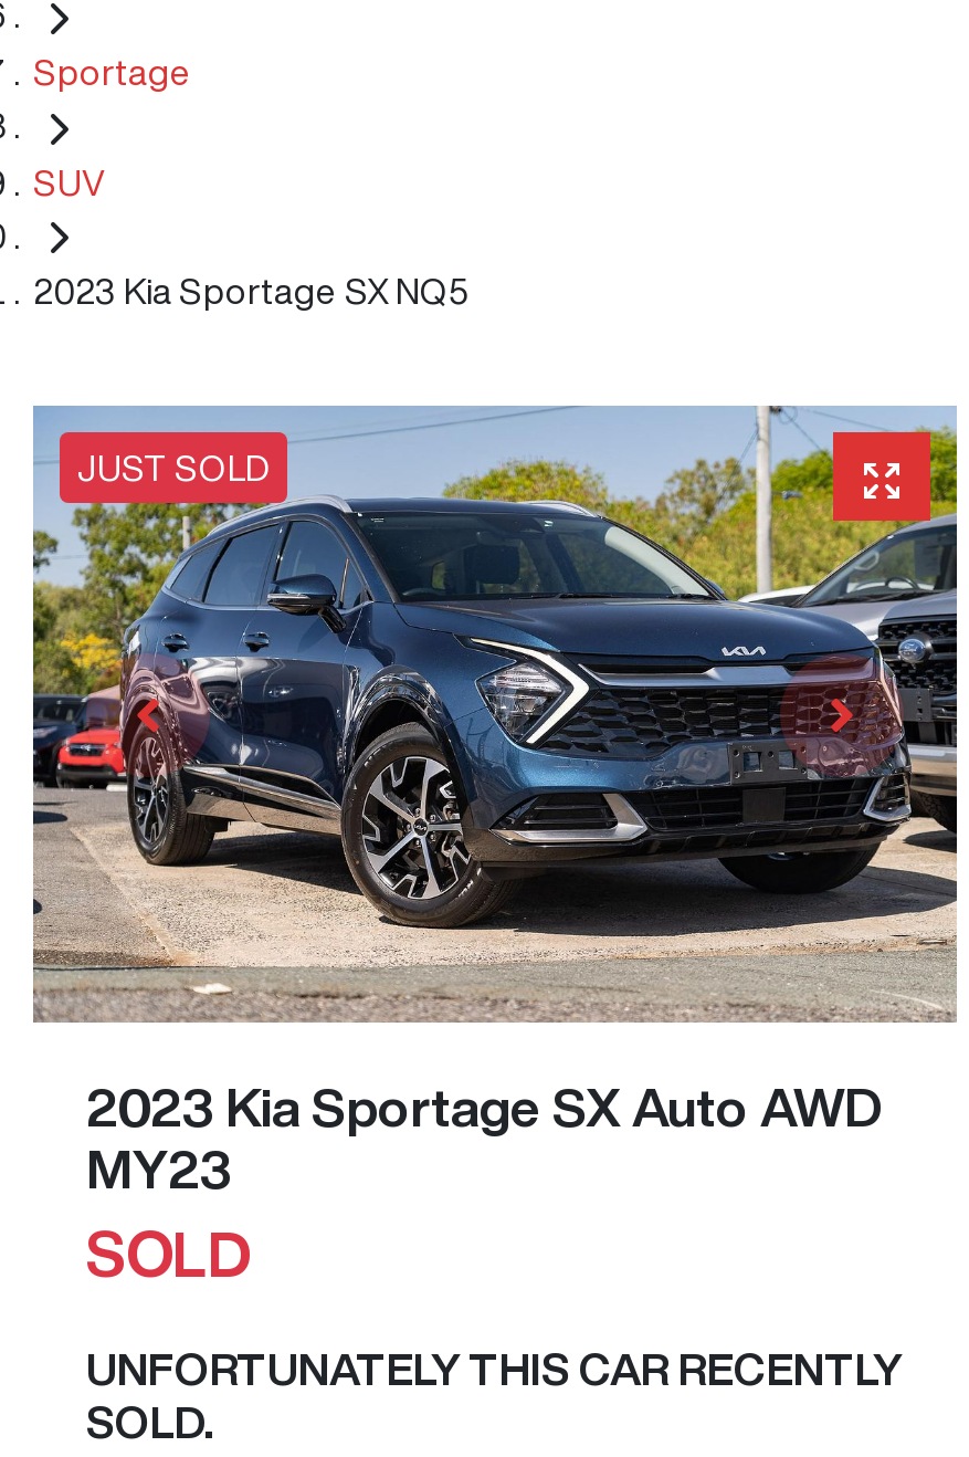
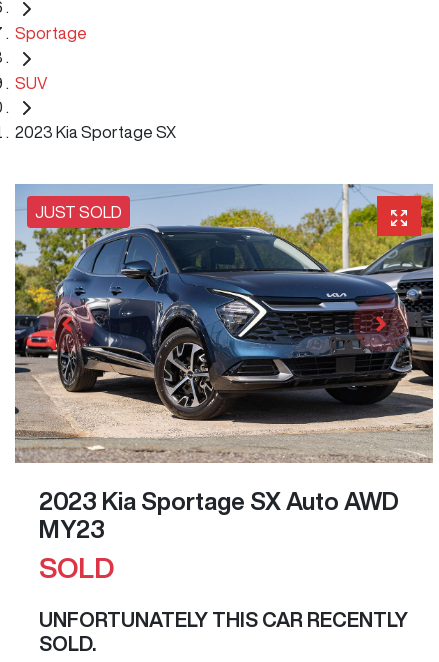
[33,274,471,309] 2023 Kia Sportage SX NQ5 -> [15,124,176,140] 2023 Kia Sportage SX

